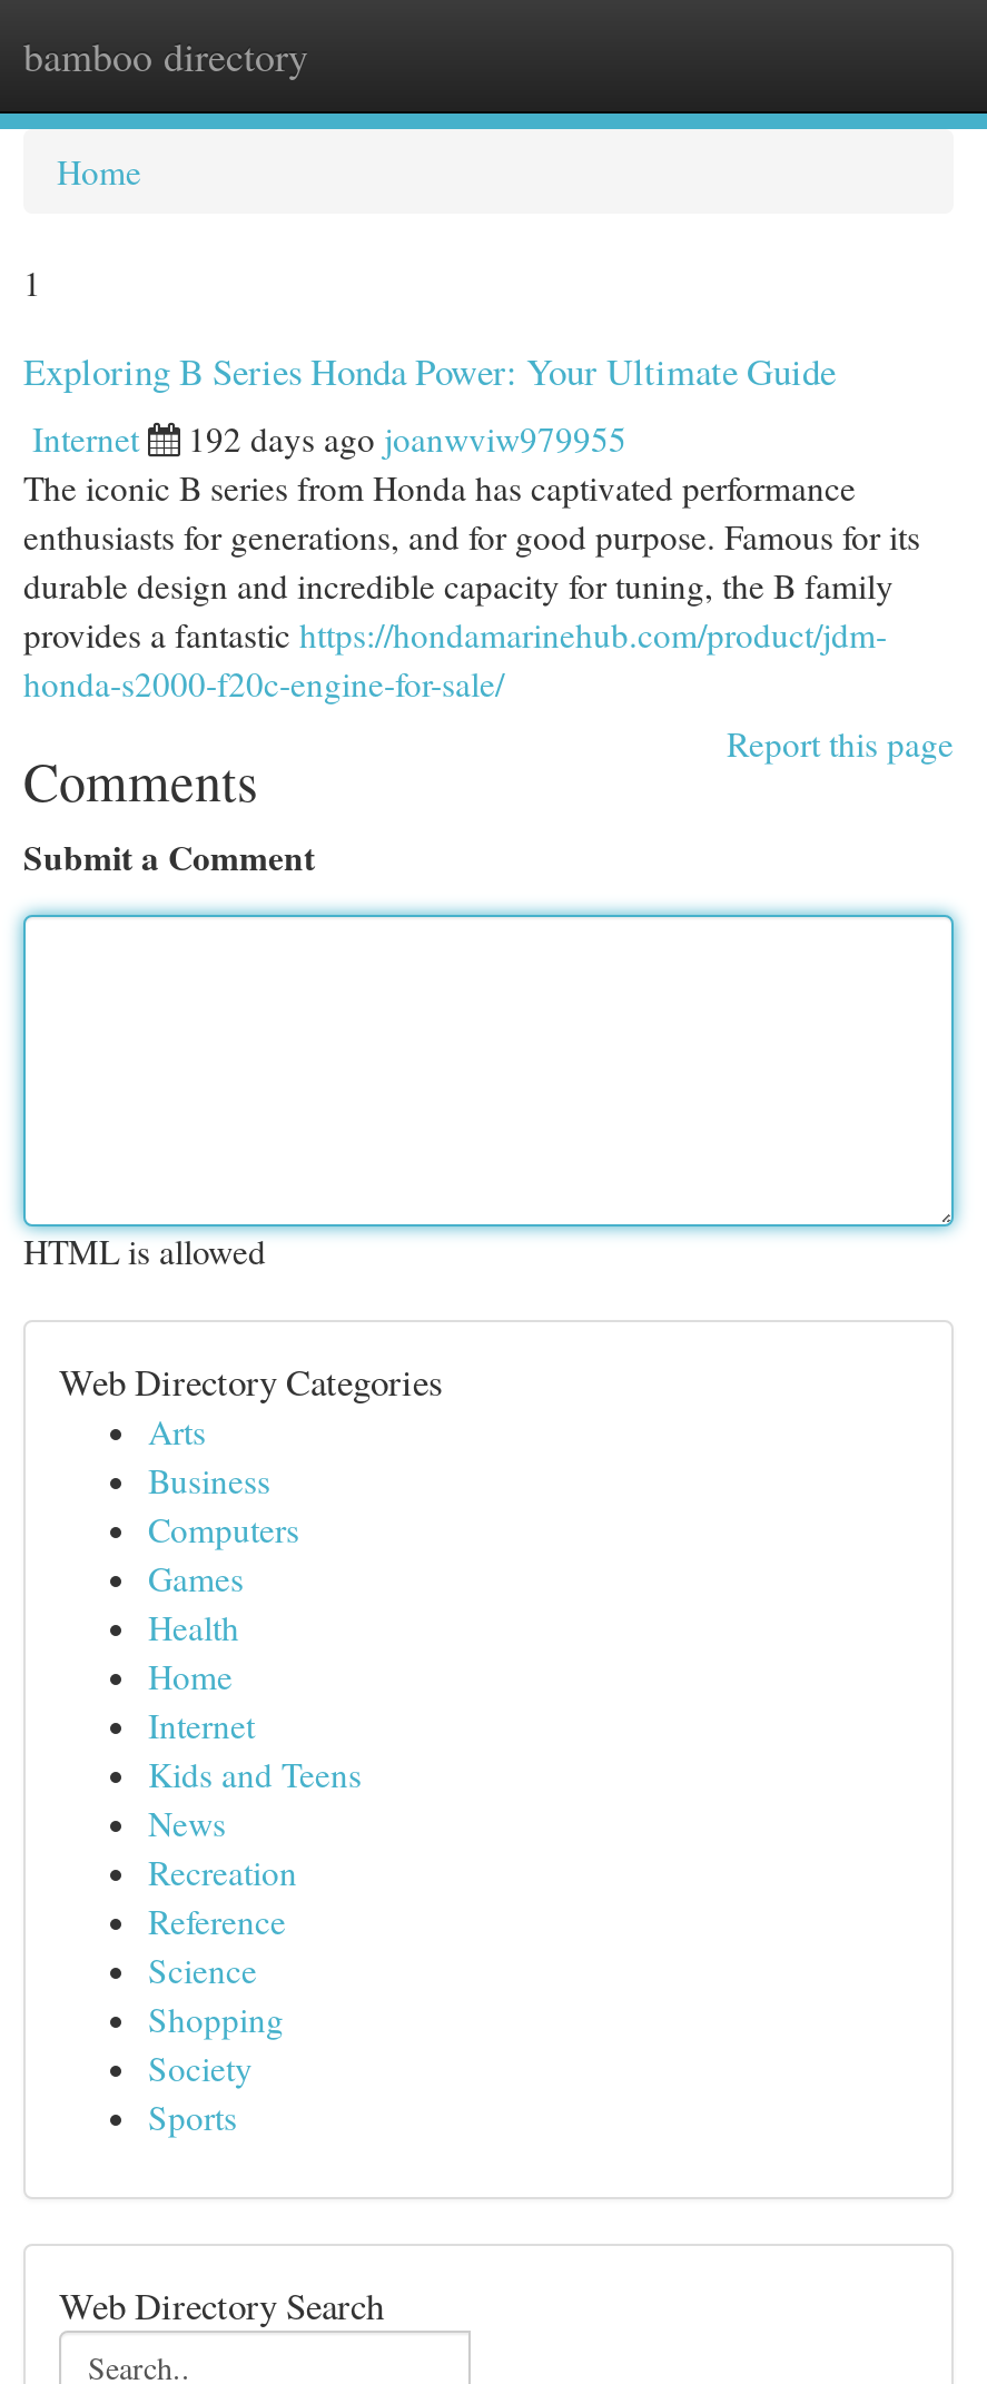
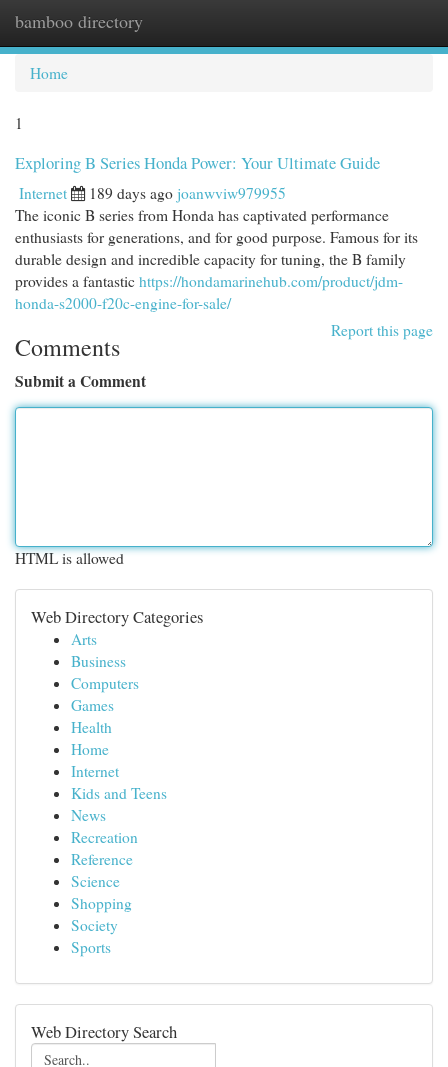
[188,416,626,461] 192 days ago joanwviw979955 -> [89,183,286,203] 189 days ago joanwviw979955

